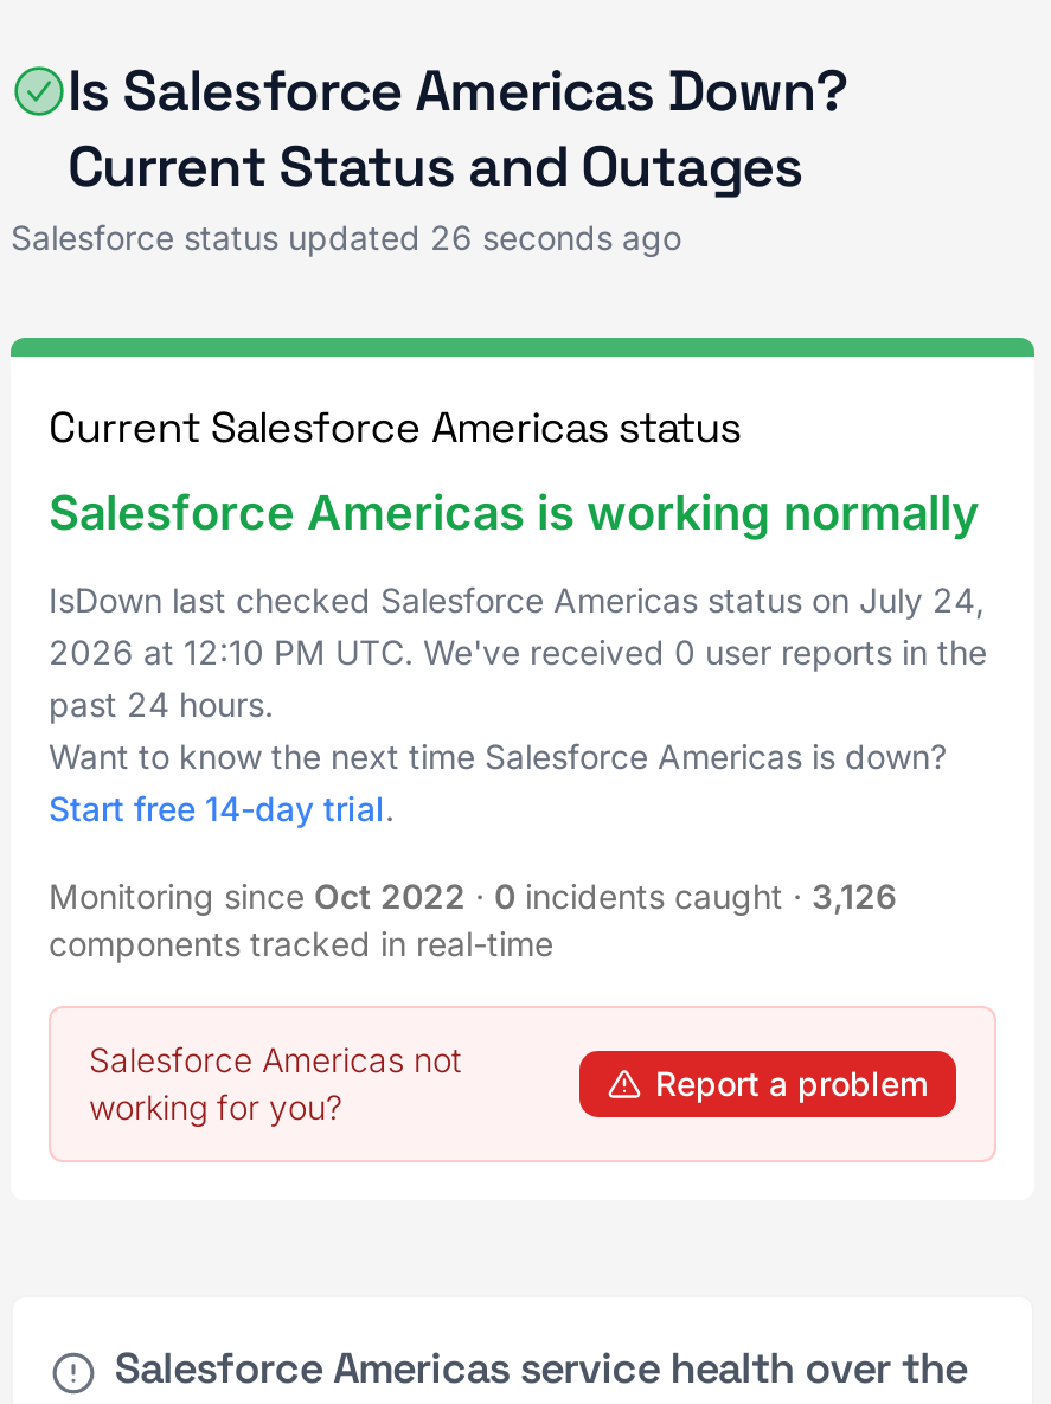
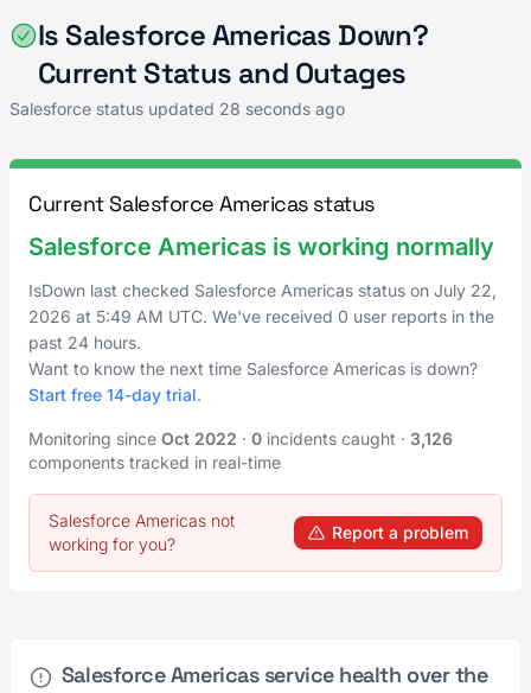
[11,217,681,257] Salesforce status updated 26 seconds ago -> [9,98,345,119] Salesforce status updated 28 seconds ago
[49,579,985,620] IsDown last checked Salesforce Americas status on July 24, -> [28,280,497,300] IsDown last checked Salesforce Americas status on July 22,
[49,632,987,672] 2026 at 12:10 PM UTC. We've received 0 user reports in the -> [28,306,494,326] 2026 at 5:49 AM UTC. We've received 0 user reports in the

